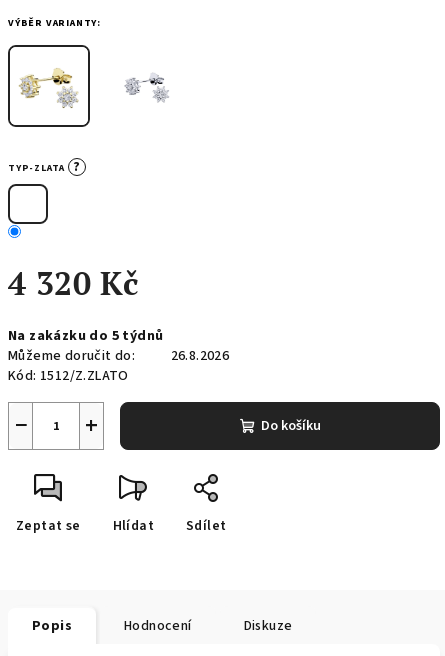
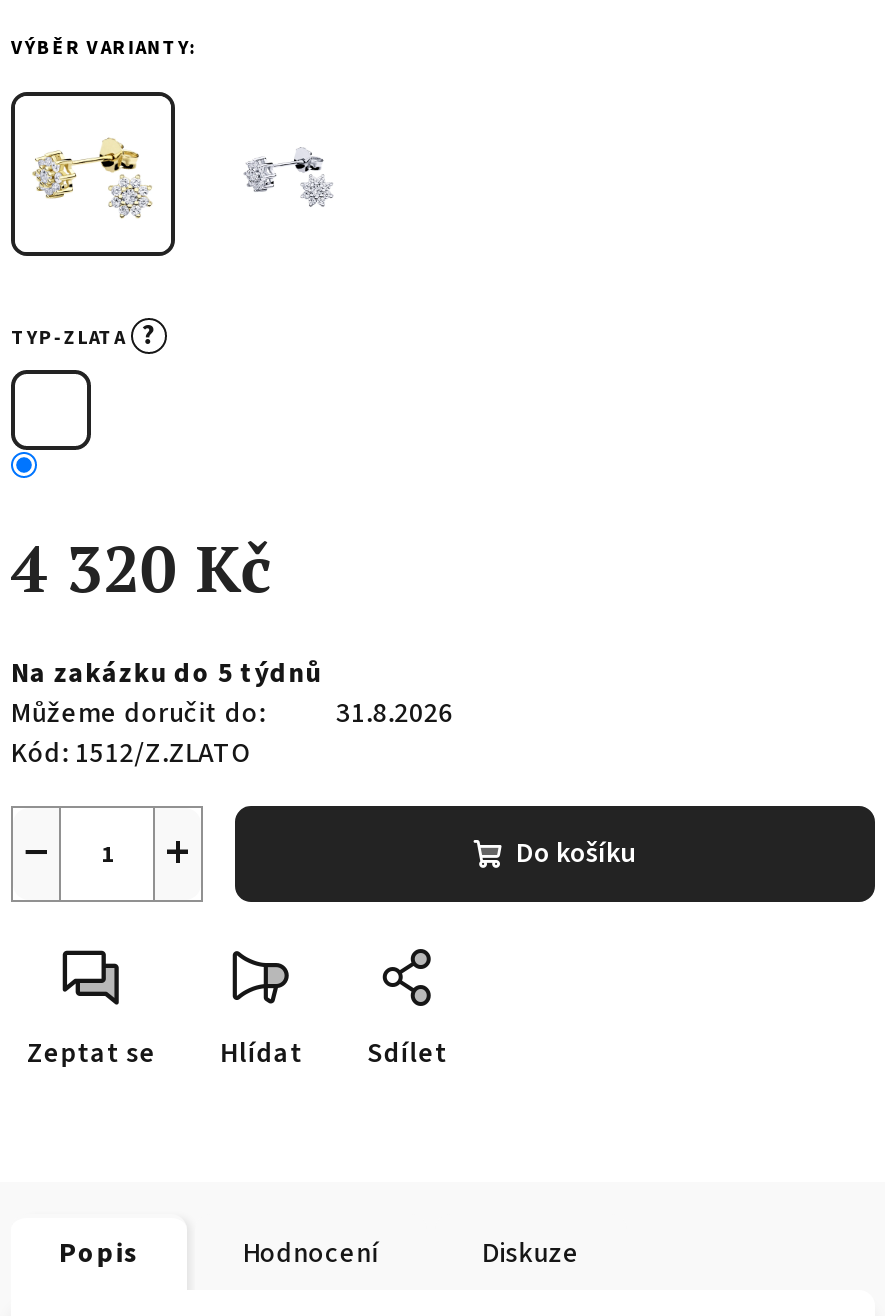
[8,346,229,366] Můžeme doručit do: 26.8.2026 -> [11,694,453,734] Můžeme doručit do: 31.8.2026

